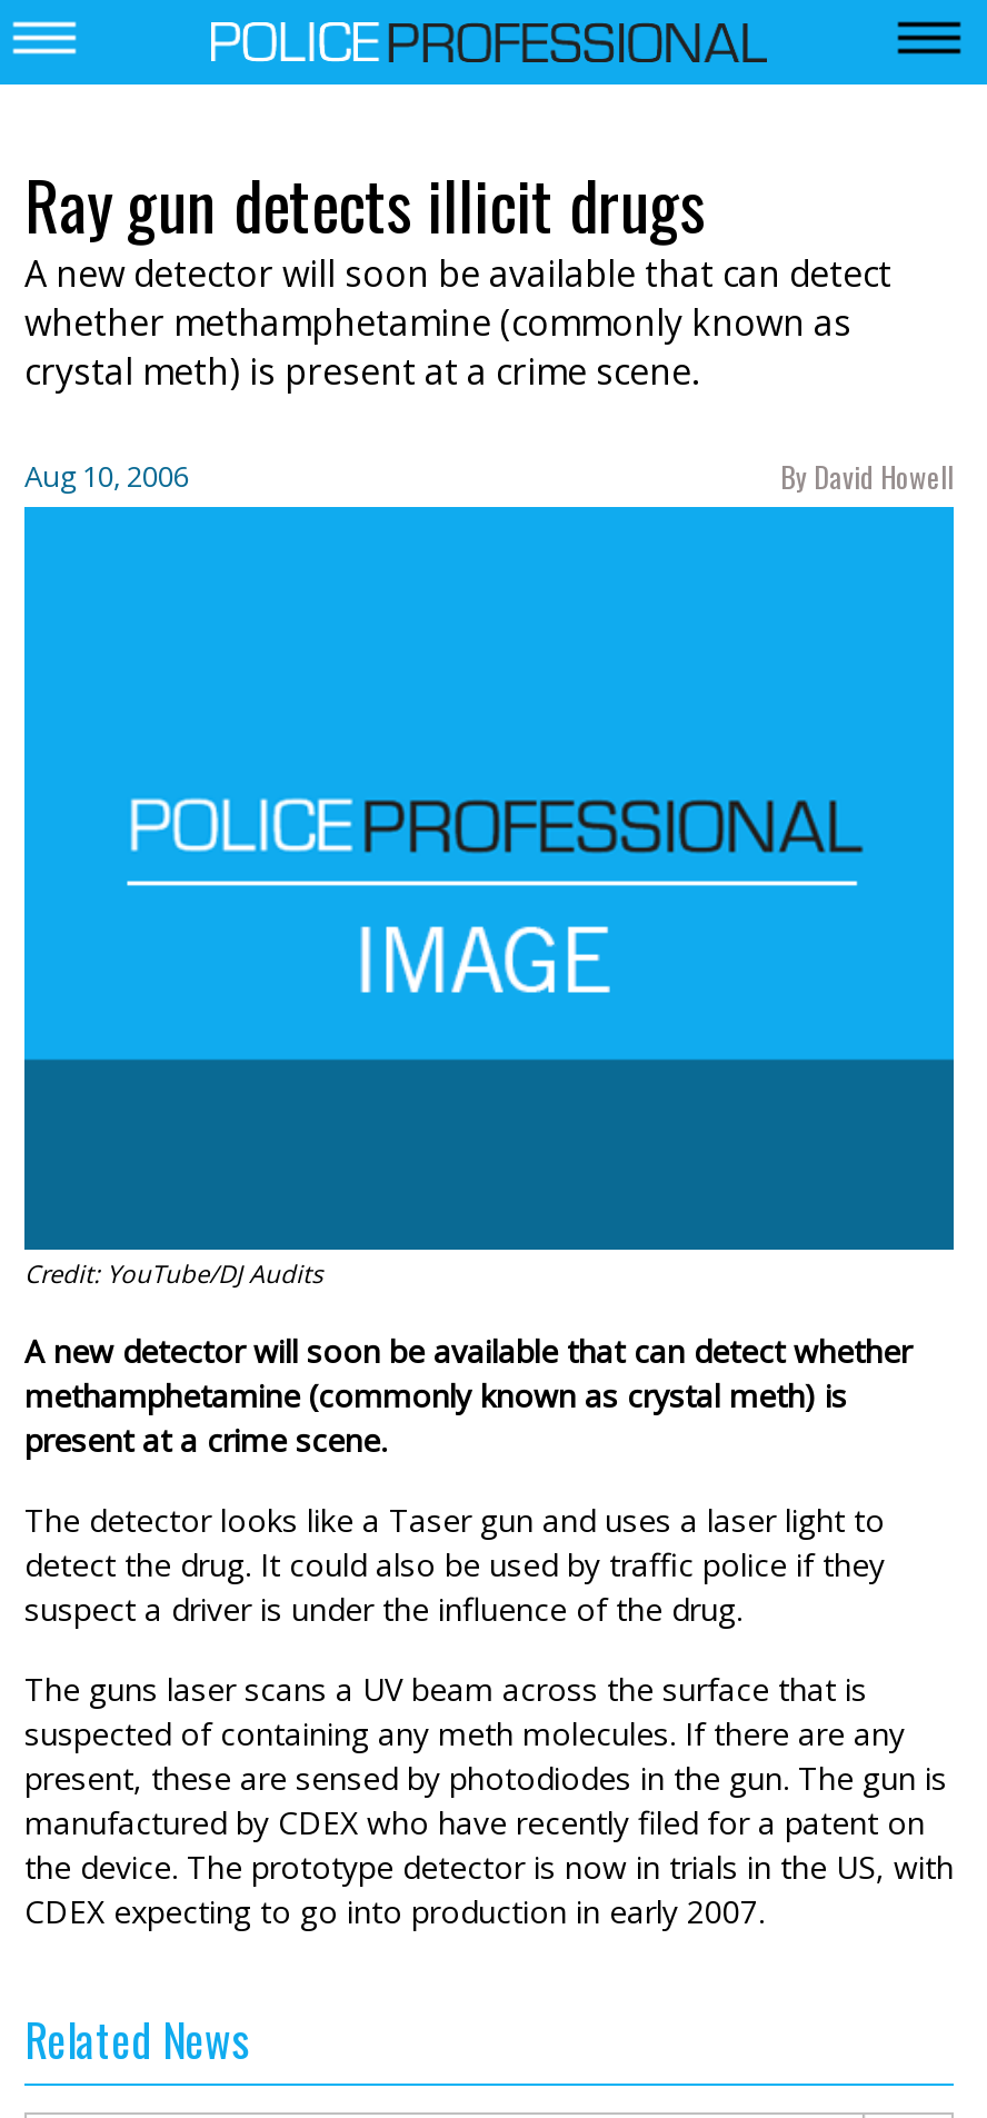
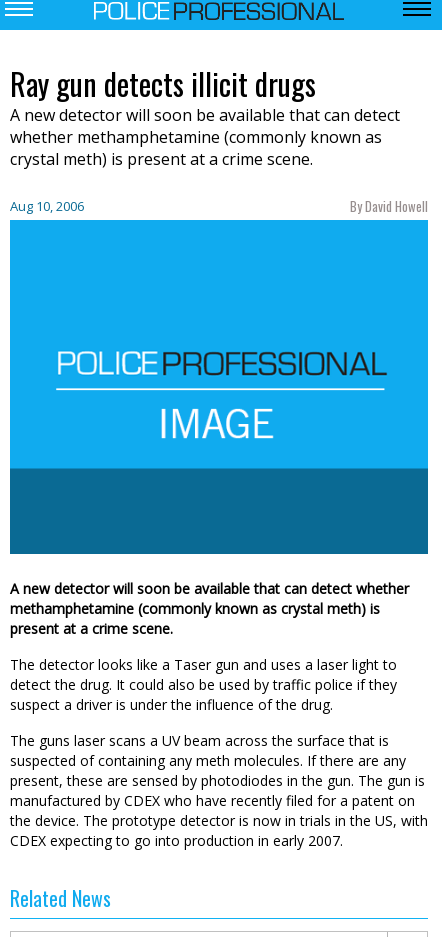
[24,1255,322,1289] Credit: YouTube/DJ Audits -> none

